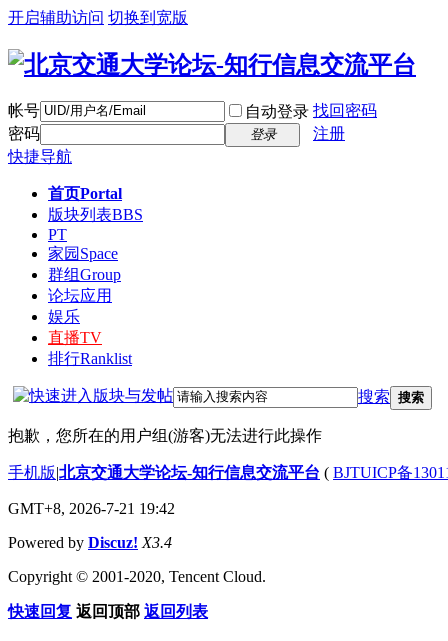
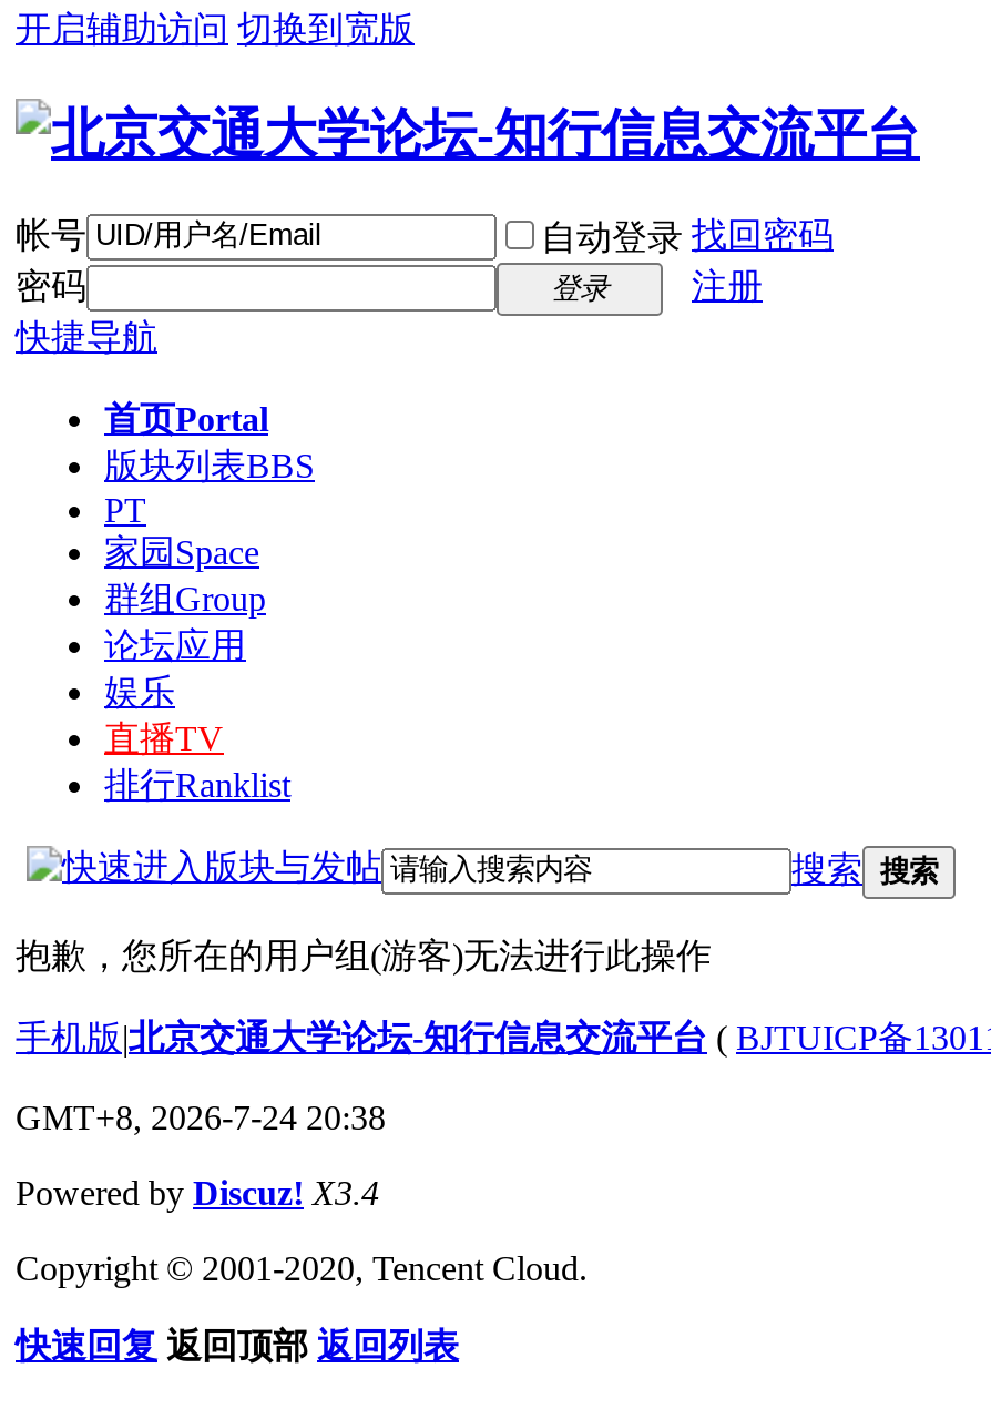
[8,500,175,517] GMT+8, 2026-7-21 19:42 -> [16,1098,386,1136] GMT+8, 2026-7-24 20:38

